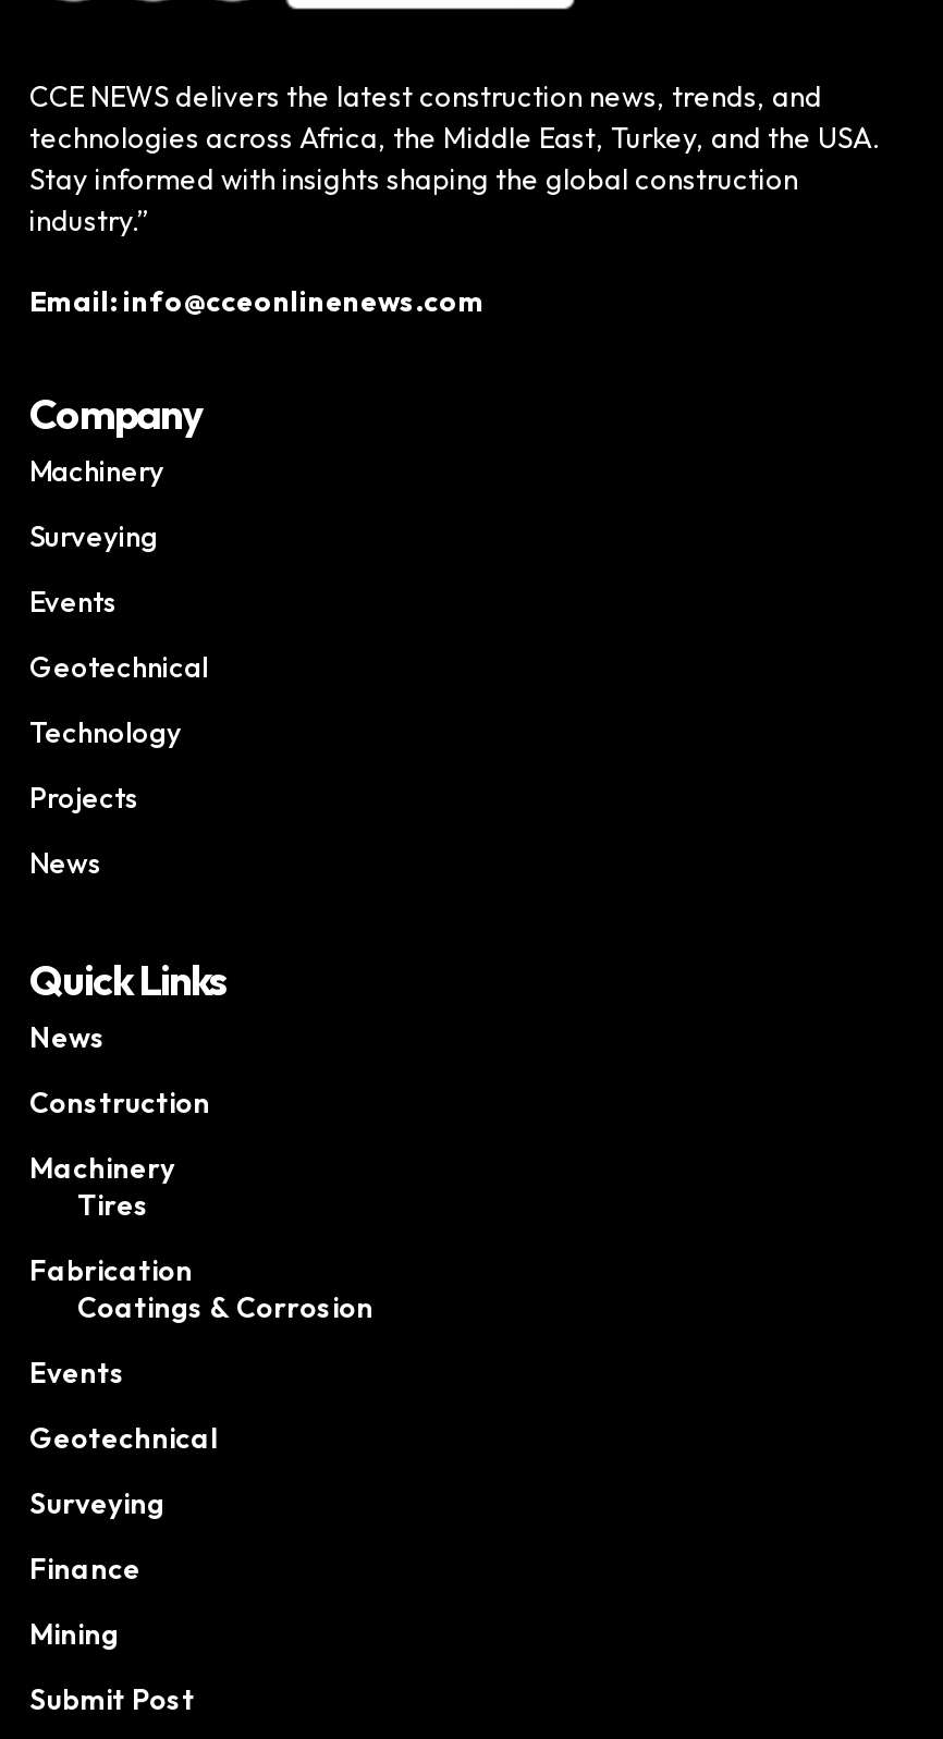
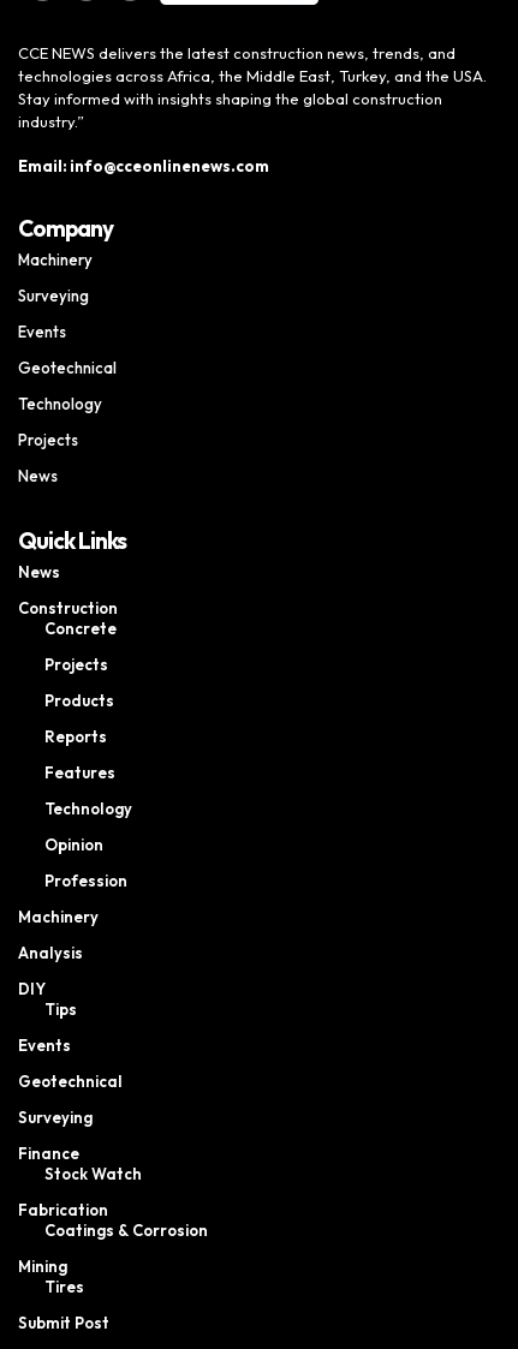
none -> [44,618,132,890] Concrete | Projects | Products | Reports | Features | Technology | Opinion | Profession
none -> [18,943,83,962] Analysis
none -> [18,979,77,1018] DIY | Tips
moved [77,1186,149,1221] -> [44,1277,84,1296]: Tires
moved [29,1252,373,1323] -> [18,1200,208,1239]: Fabrication | Coatings & Corrosion
none -> [44,1164,142,1183] Stock Watch

